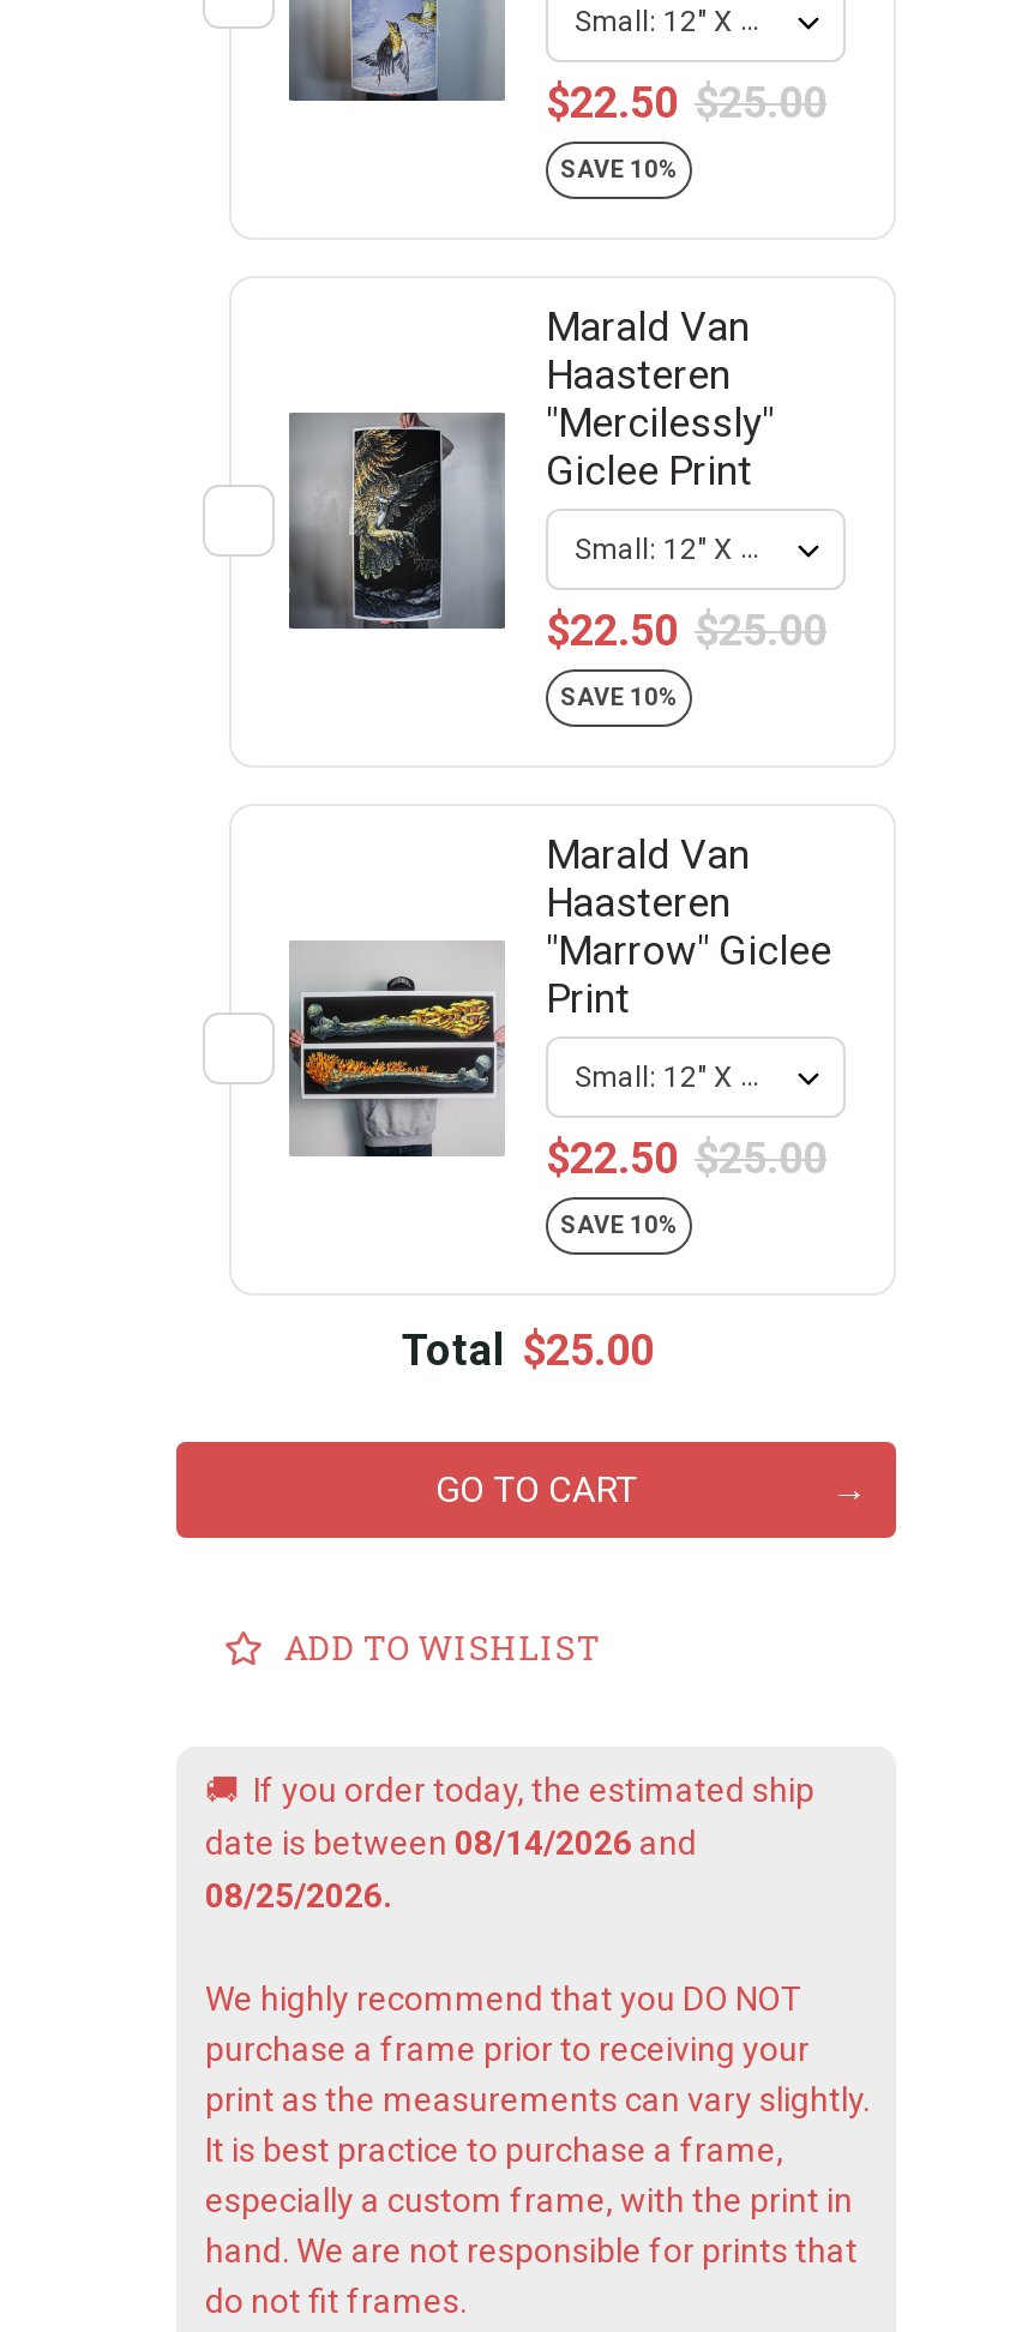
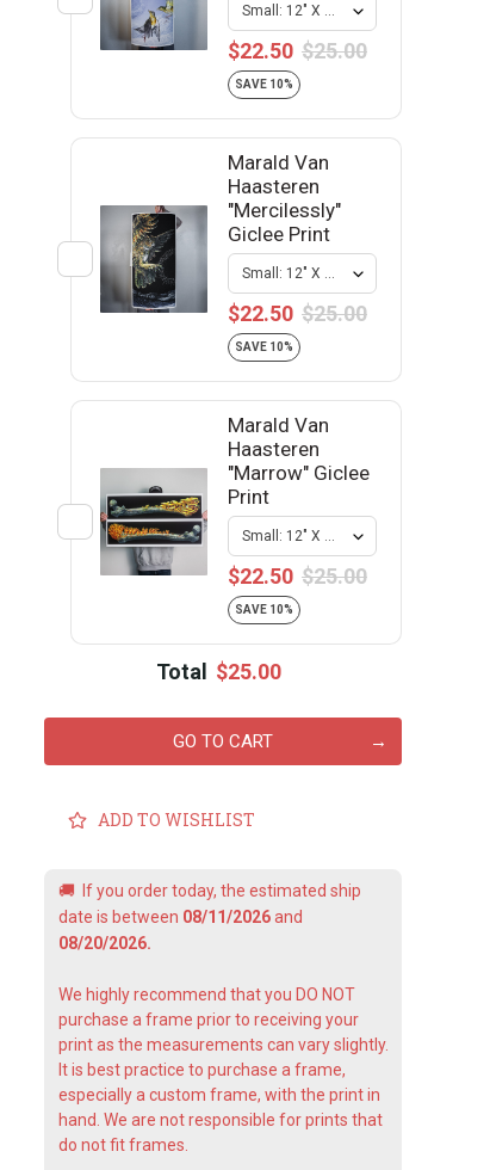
[205,1822,697,1861] date is between 08/14/2026 and -> [58,907,303,926] date is between 08/11/2026 and
[205,1875,392,1913] 08/25/2026. -> [58,933,151,952] 08/20/2026.

